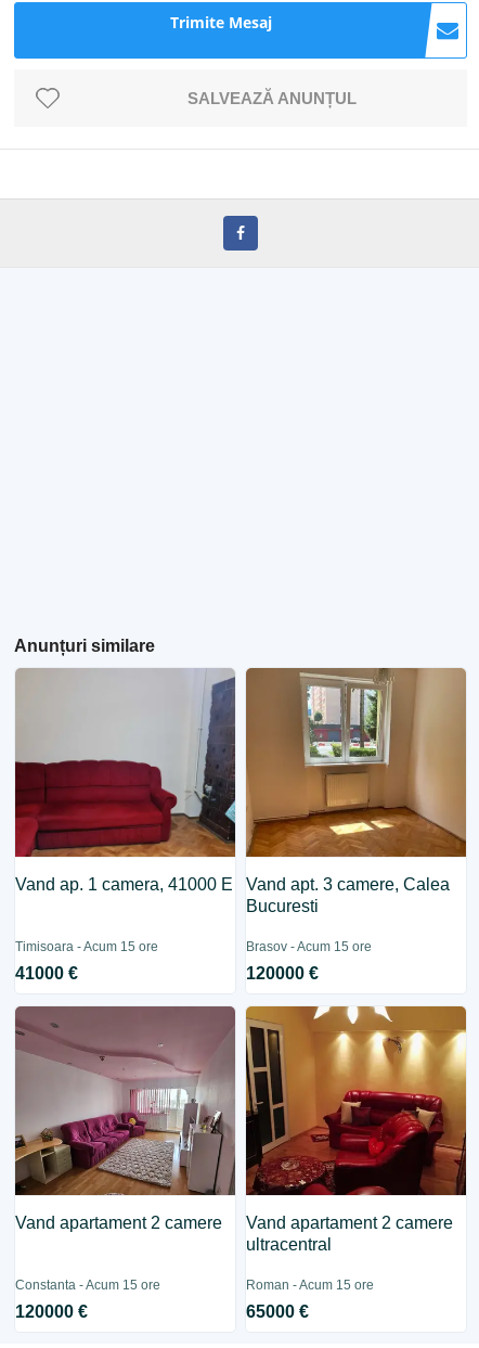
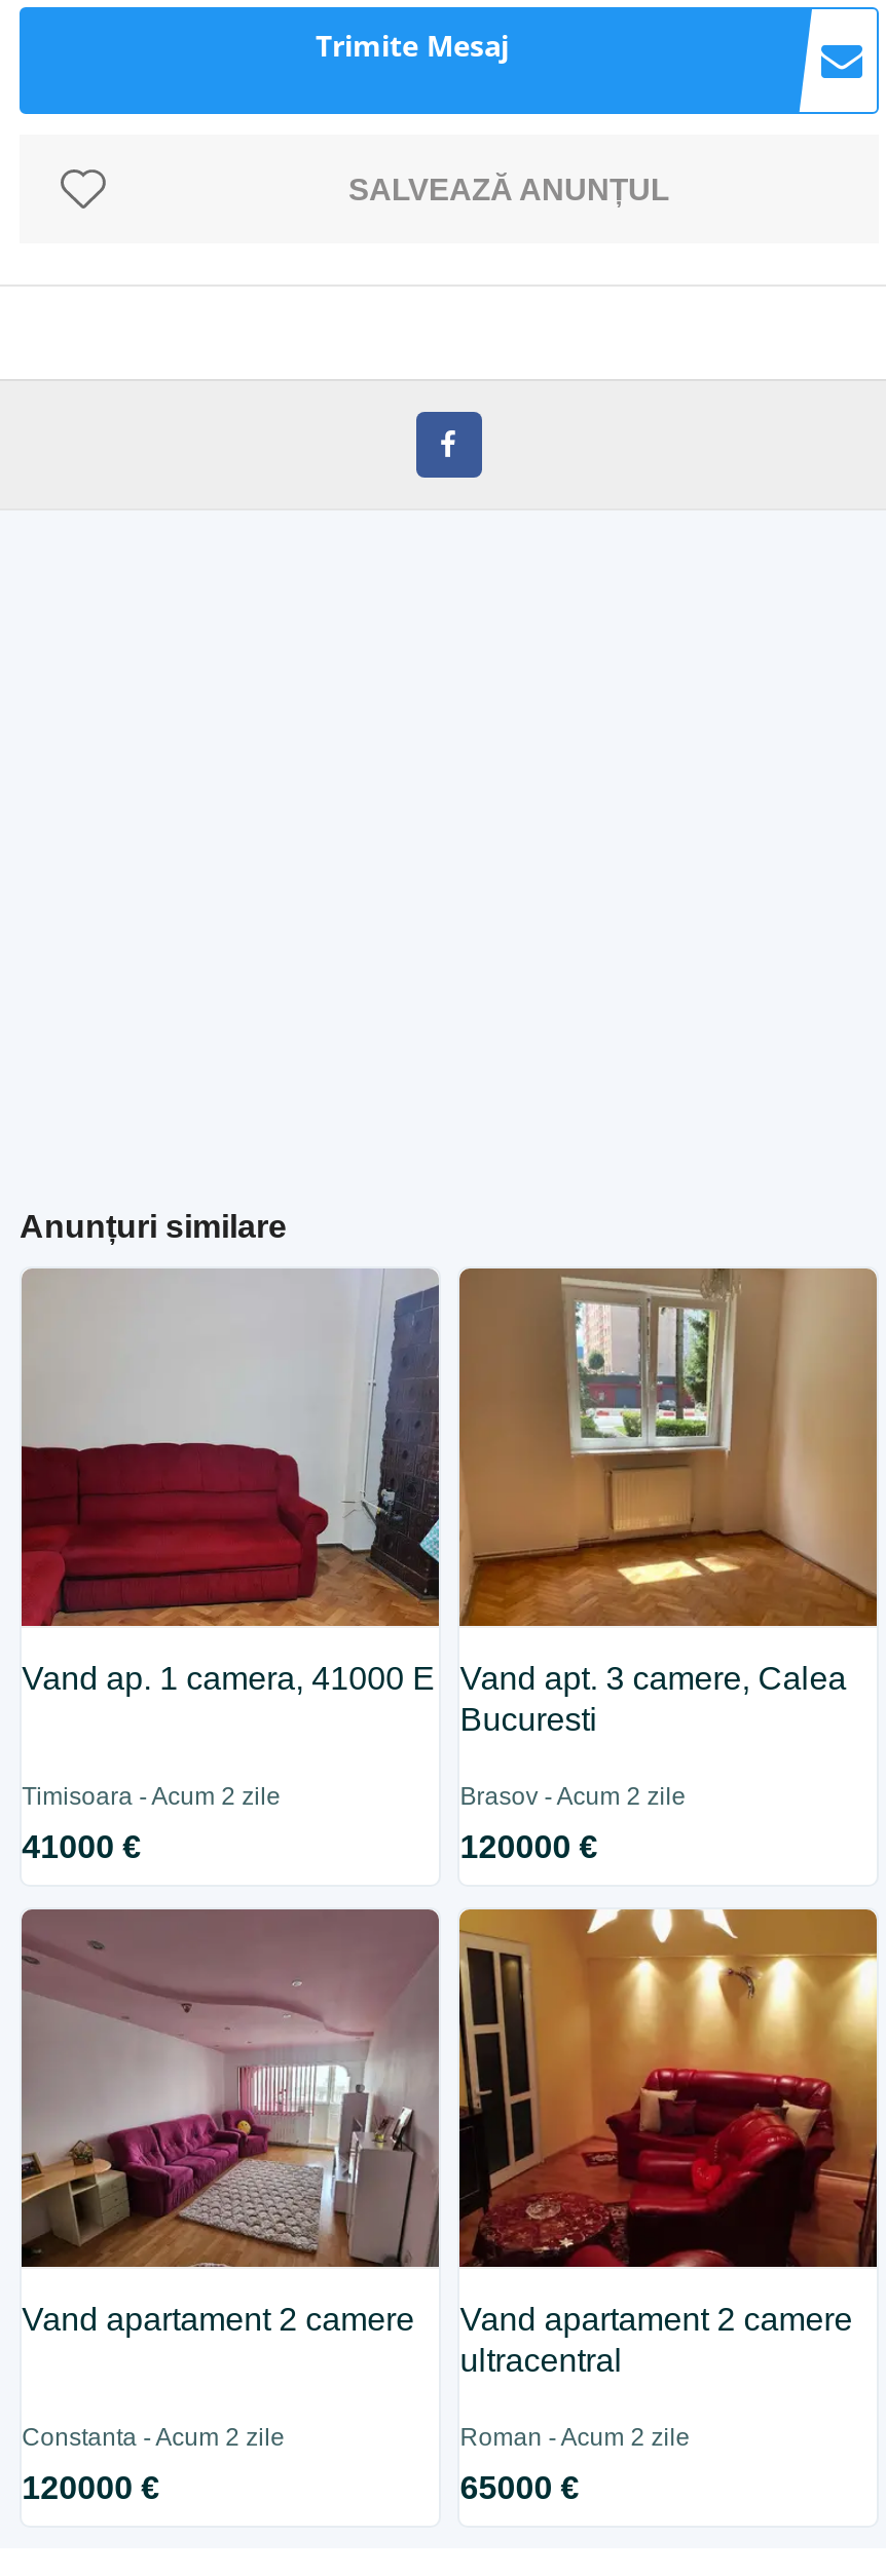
[15,939,158,954] Timisoara - Acum 15 ore -> [22,1782,281,1811] Timisoara - Acum 2 zile
[246,939,372,954] Brasov - Acum 15 ore -> [460,1782,686,1811] Brasov - Acum 2 zile
[15,1278,160,1293] Constanta - Acum 15 ore -> [22,2423,285,2452] Constanta - Acum 2 zile
[246,1278,374,1293] Roman - Acum 15 ore -> [460,2423,690,2452] Roman - Acum 2 zile

